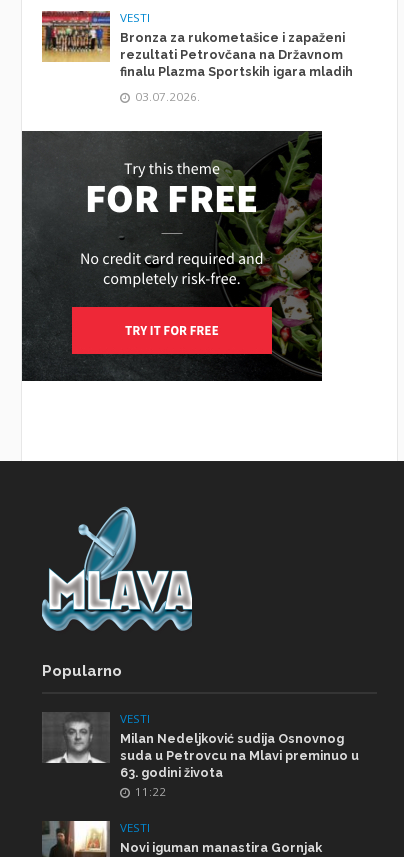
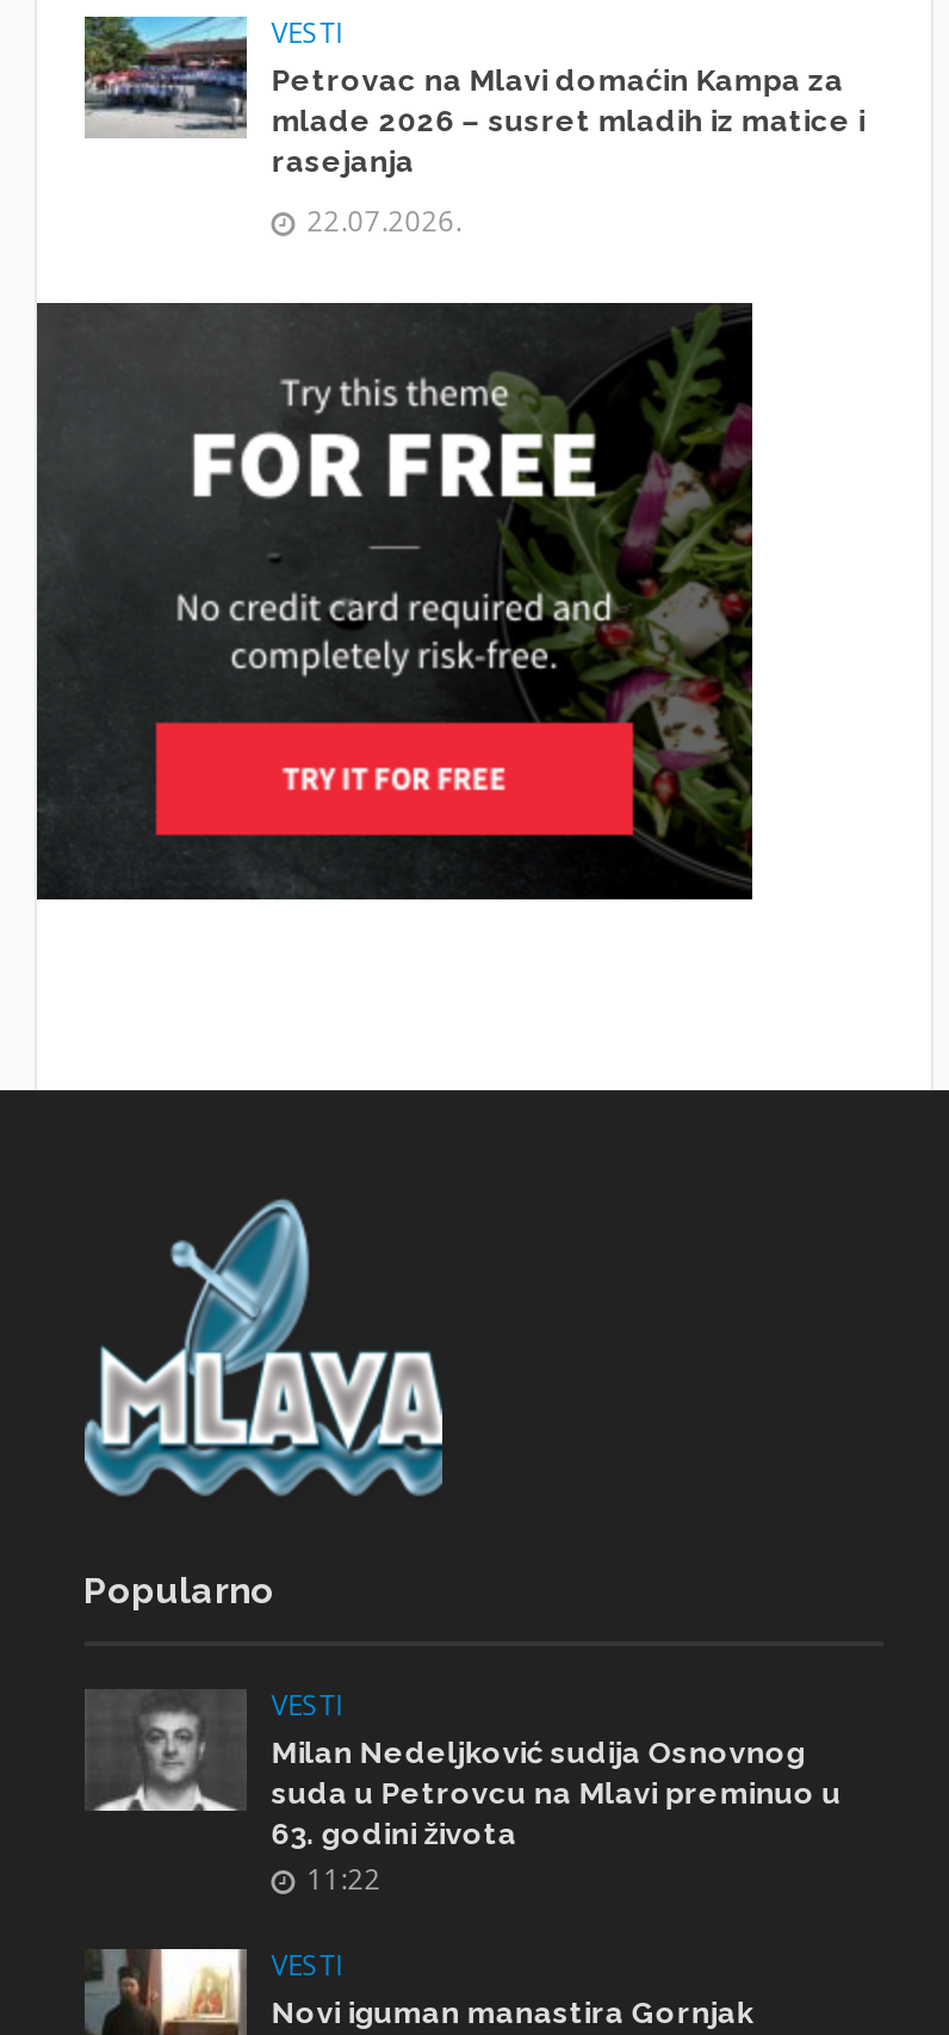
[41,10,353,79] [image] | Bronza za rukometašice i zapaženi | rezultati Petrovčana na Državnom | finalu Plazma Sportskih igara mladih -> [82,14,865,179] [image] | Petrovac na Mlavi domaćin Kampa za | mlade 2026 – susret mladih iz matice i | rasejanja
[135,89,200,104] 03.07.2026. -> [307,203,462,239] 22.07.2026.

